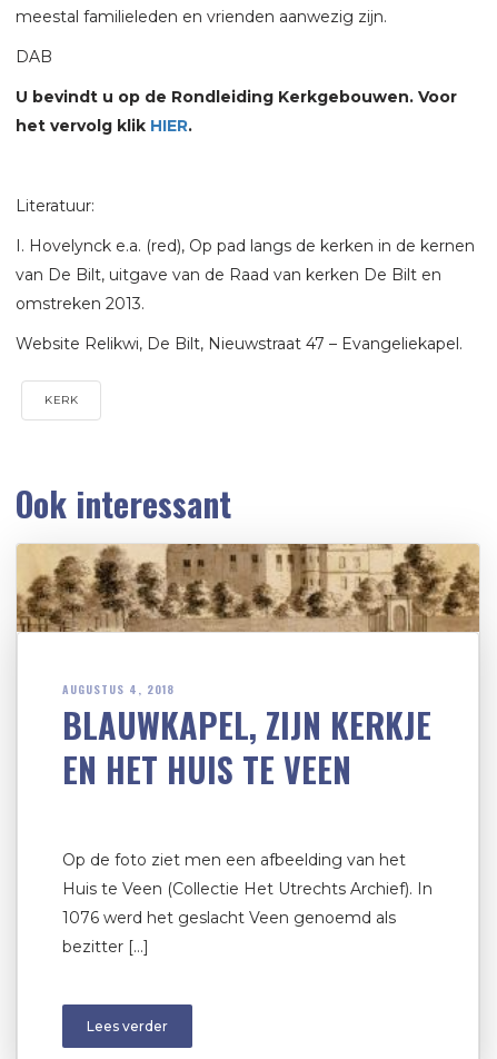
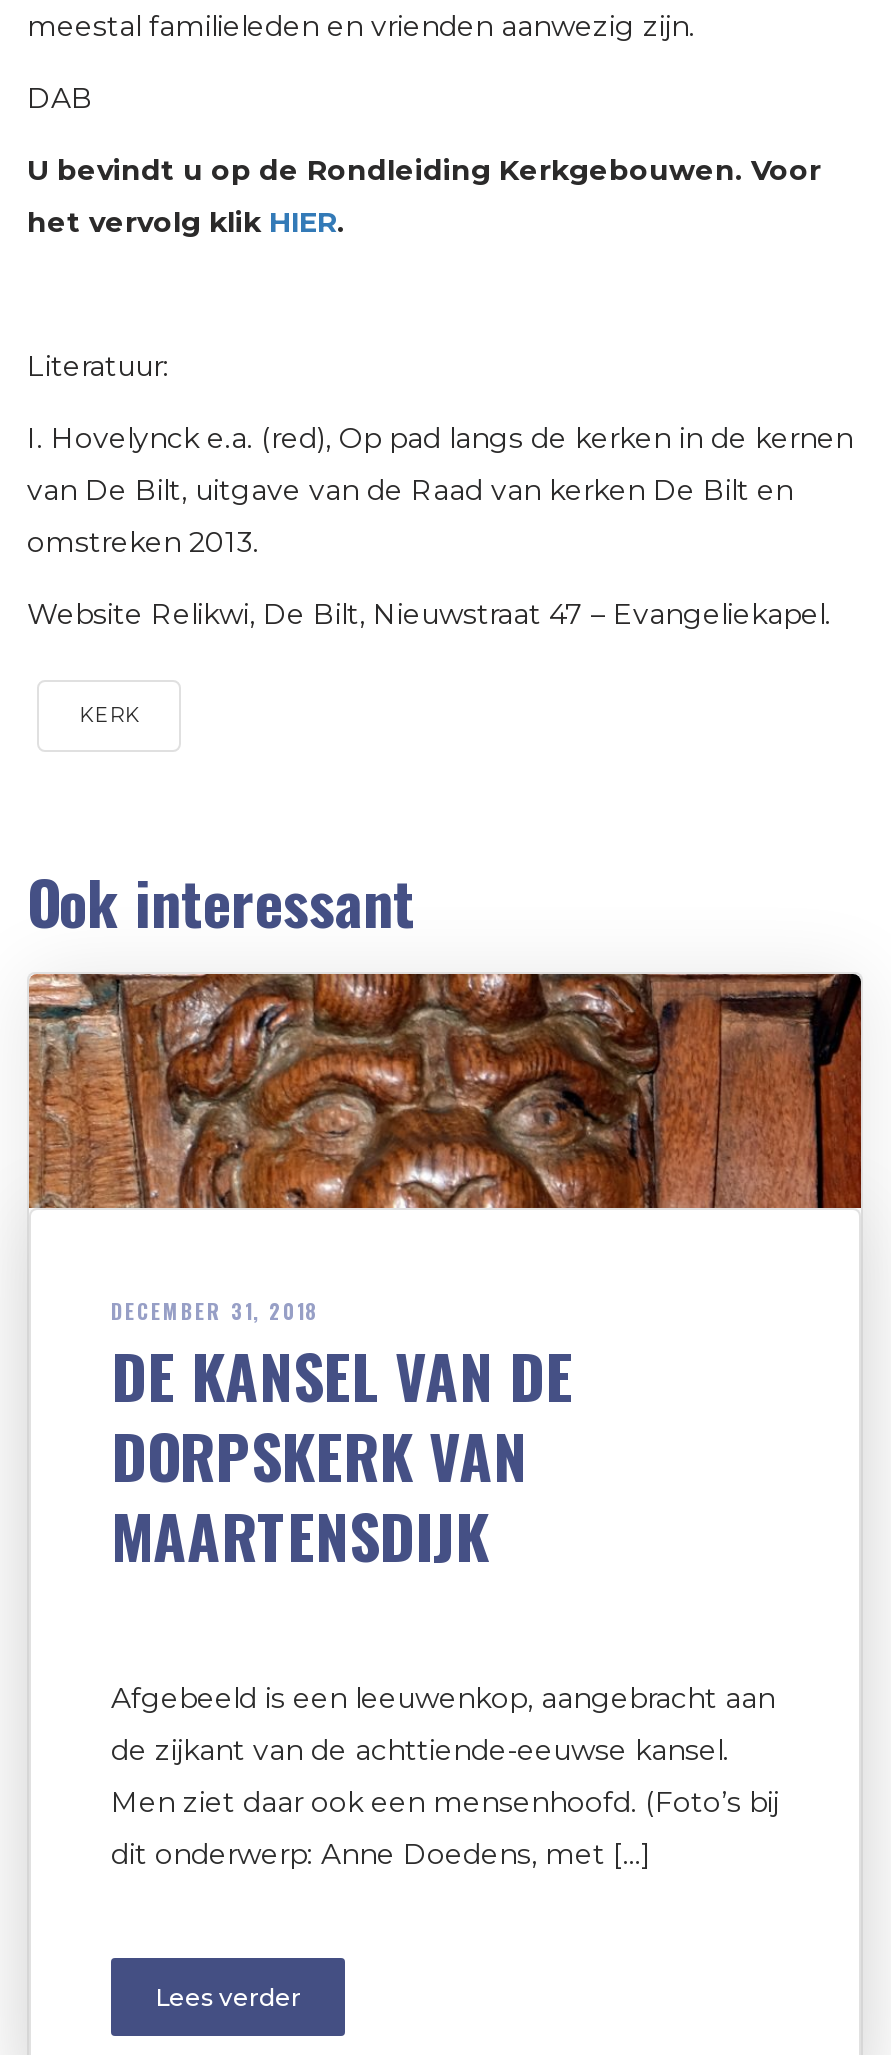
[17,543,480,633] [image] -> [27,972,863,1212] [image]
[62,680,431,794] AUGUSTUS 4, 2018 | BLAUWKAPEL, ZIJN KERKJE | EN HET HUIS TE VEEN -> [111,1296,573,1580] DECEMBER 31, 2018 | DE KANSEL VAN DE | DORPSKERK VAN | MAARTENSDIJK
[62,849,433,956] Op de foto ziet men een afbeelding van het | Huis te Veen (Collectie Het Utrechts Archief). In | 1076 werd het geslacht Veen genoemd als | bezitter […] -> [111,1680,779,1872] Afgebeeld is een leeuwenkop, aangebracht aan | de zijkant van de achttiende-eeuwse kansel. | Men ziet daar ook een mensenhoofd. (Foto’s bij | dit onderwerp: Anne Doedens, met […]

